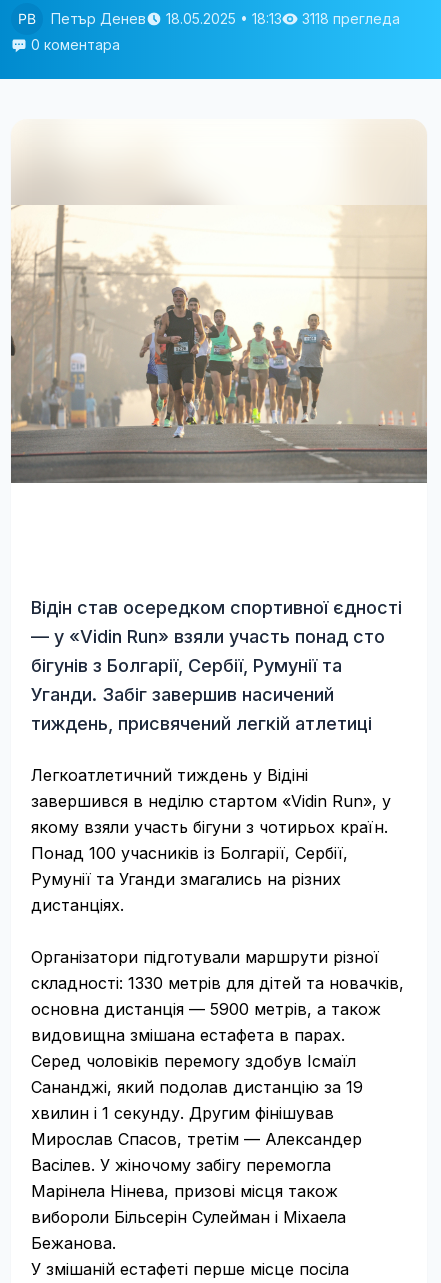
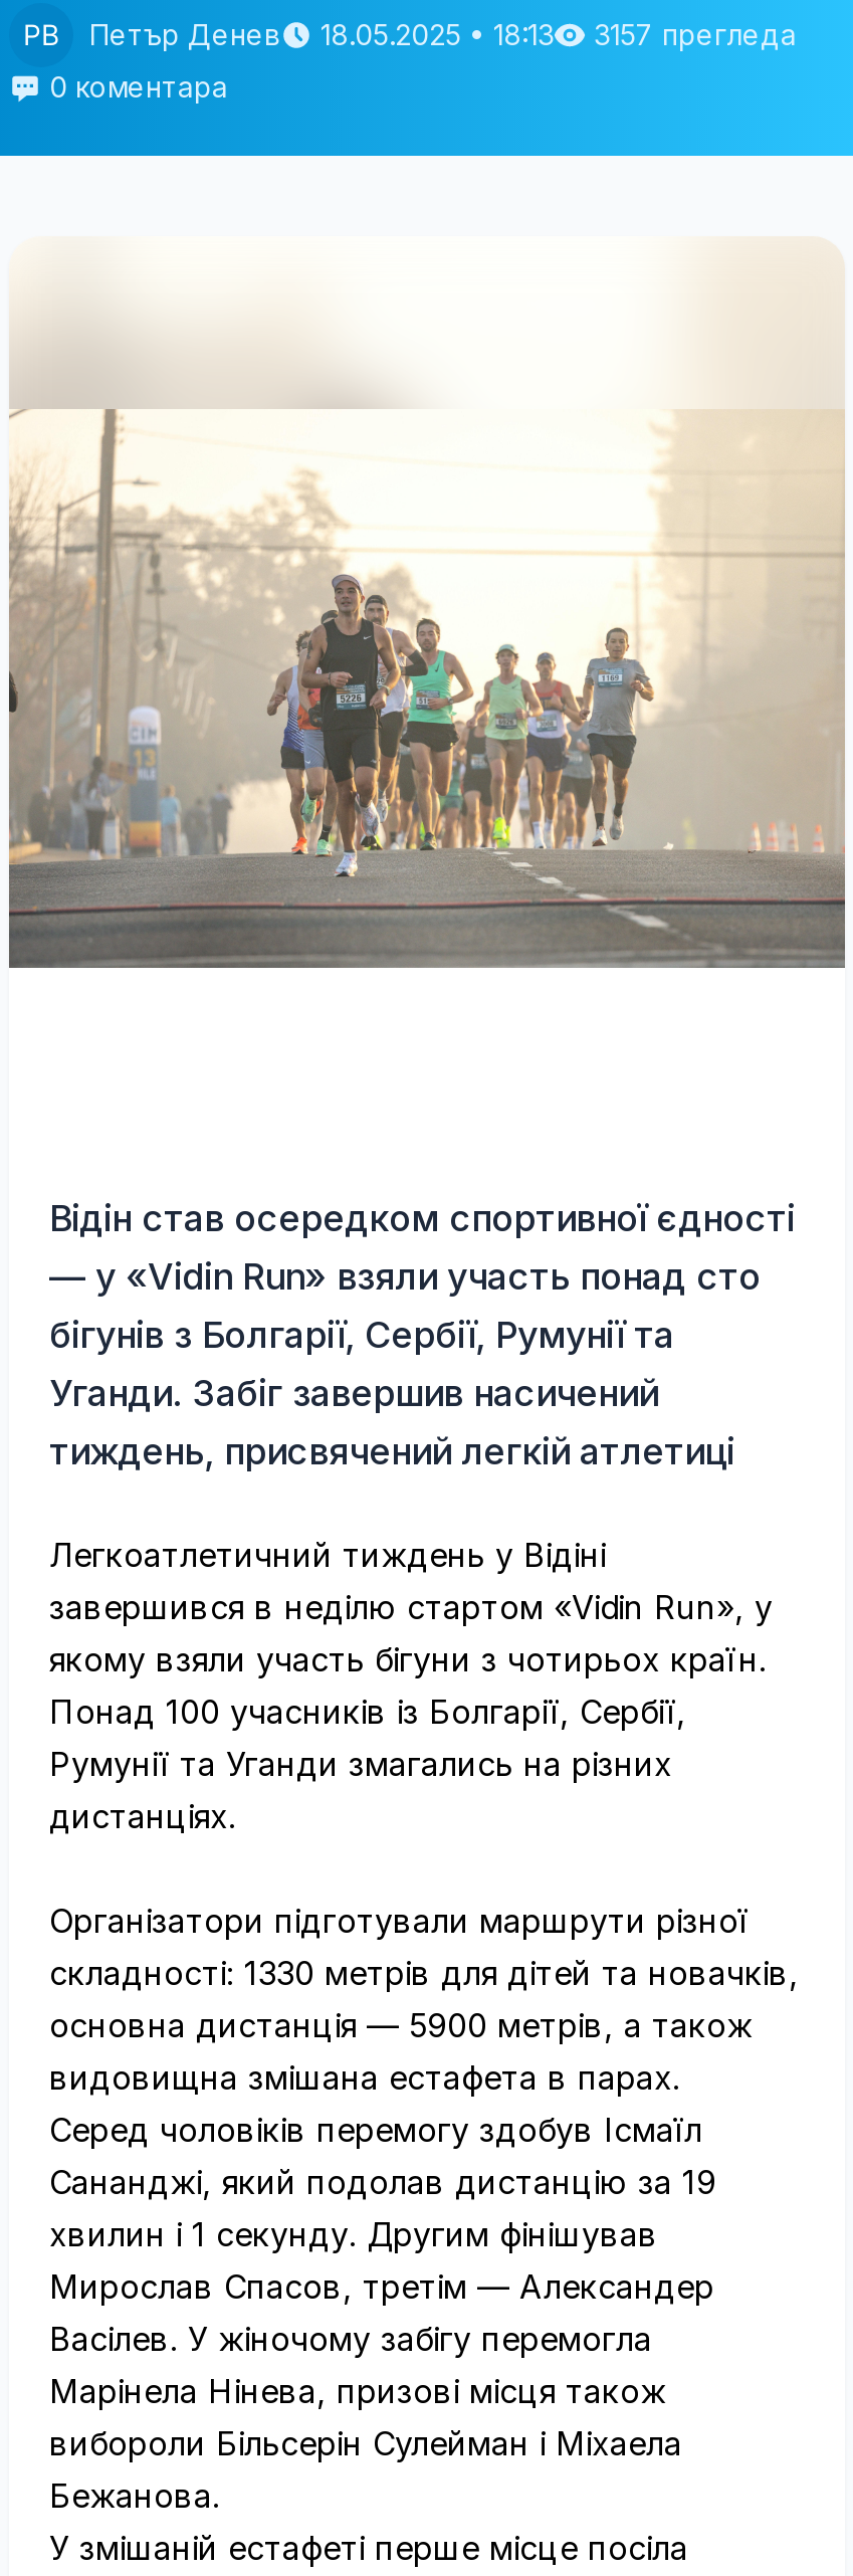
[51,10,400,27] Петър Денев 18.05.2025 • 18:13 3118 прегледа -> [89,17,797,51] Петър Денев 18.05.2025 • 18:13 3157 прегледа

